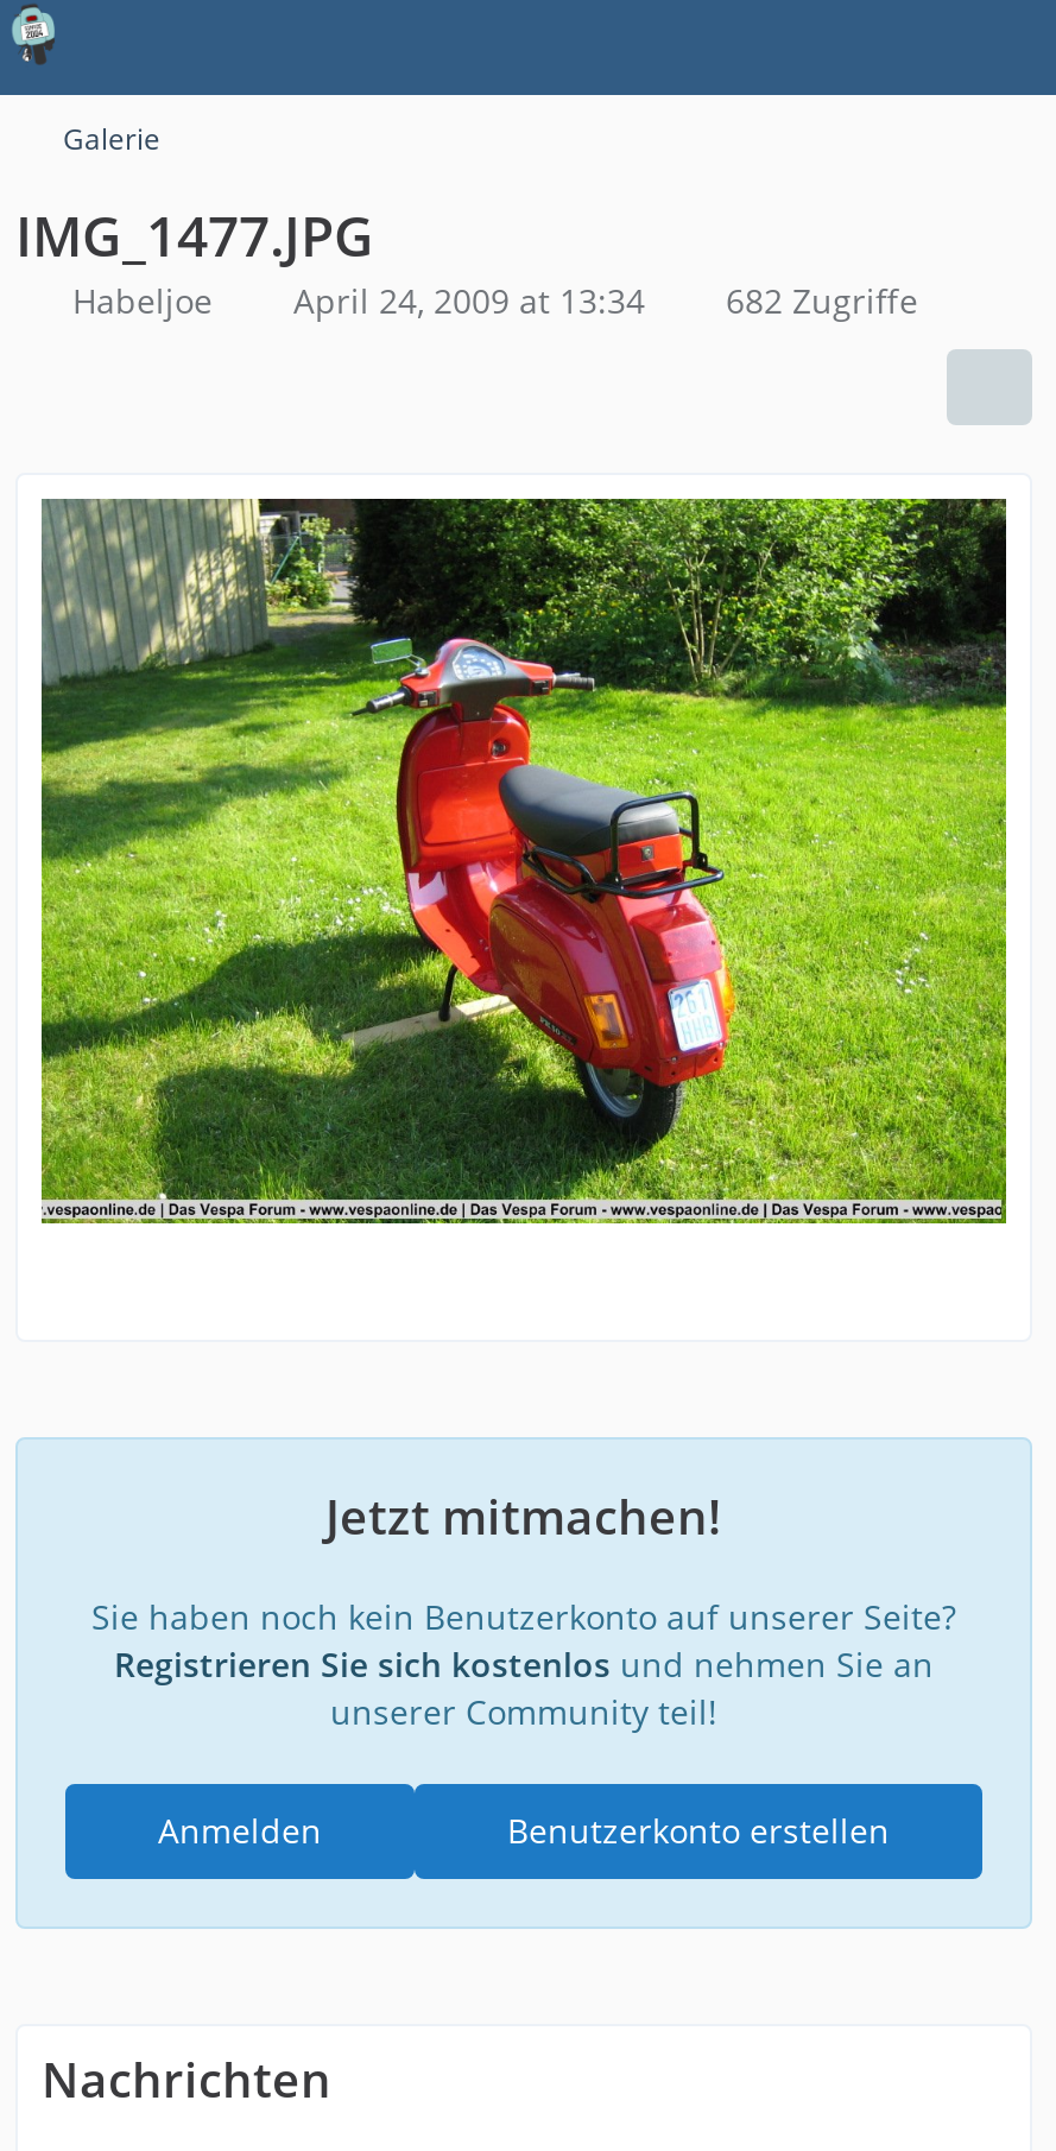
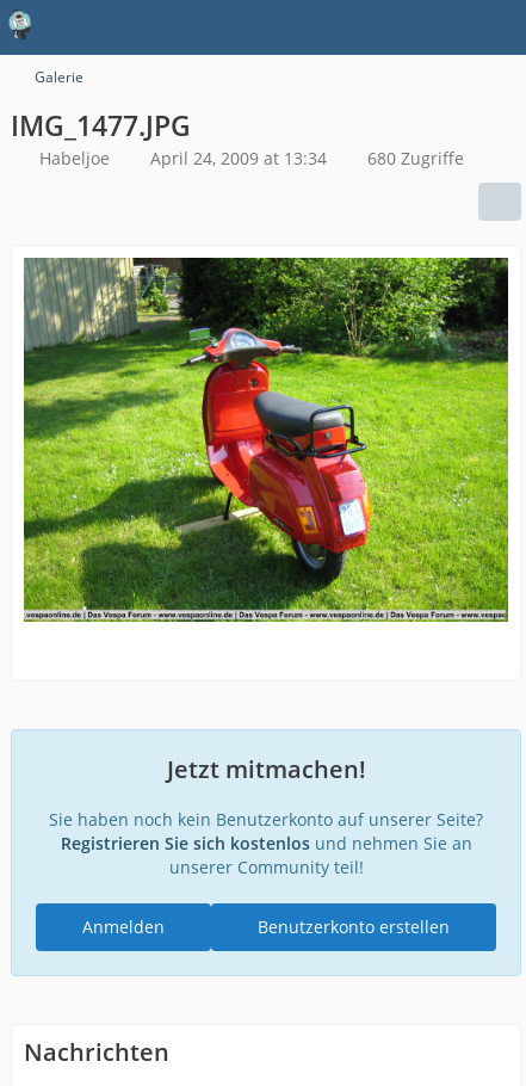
[72,278,918,323] Habeljoe April 24, 2009 at 13:34 682 Zugriffe -> [39,147,464,169] Habeljoe April 24, 2009 at 13:34 680 Zugriffe

